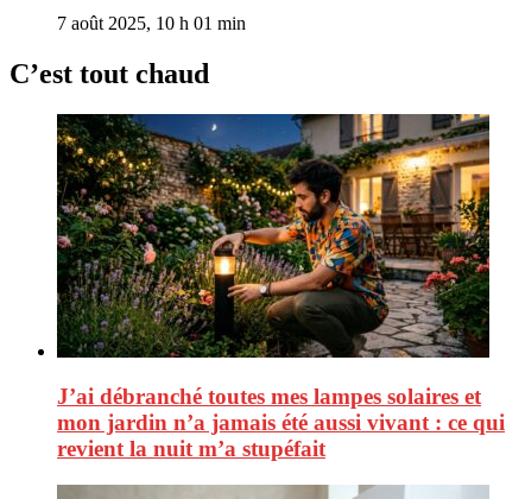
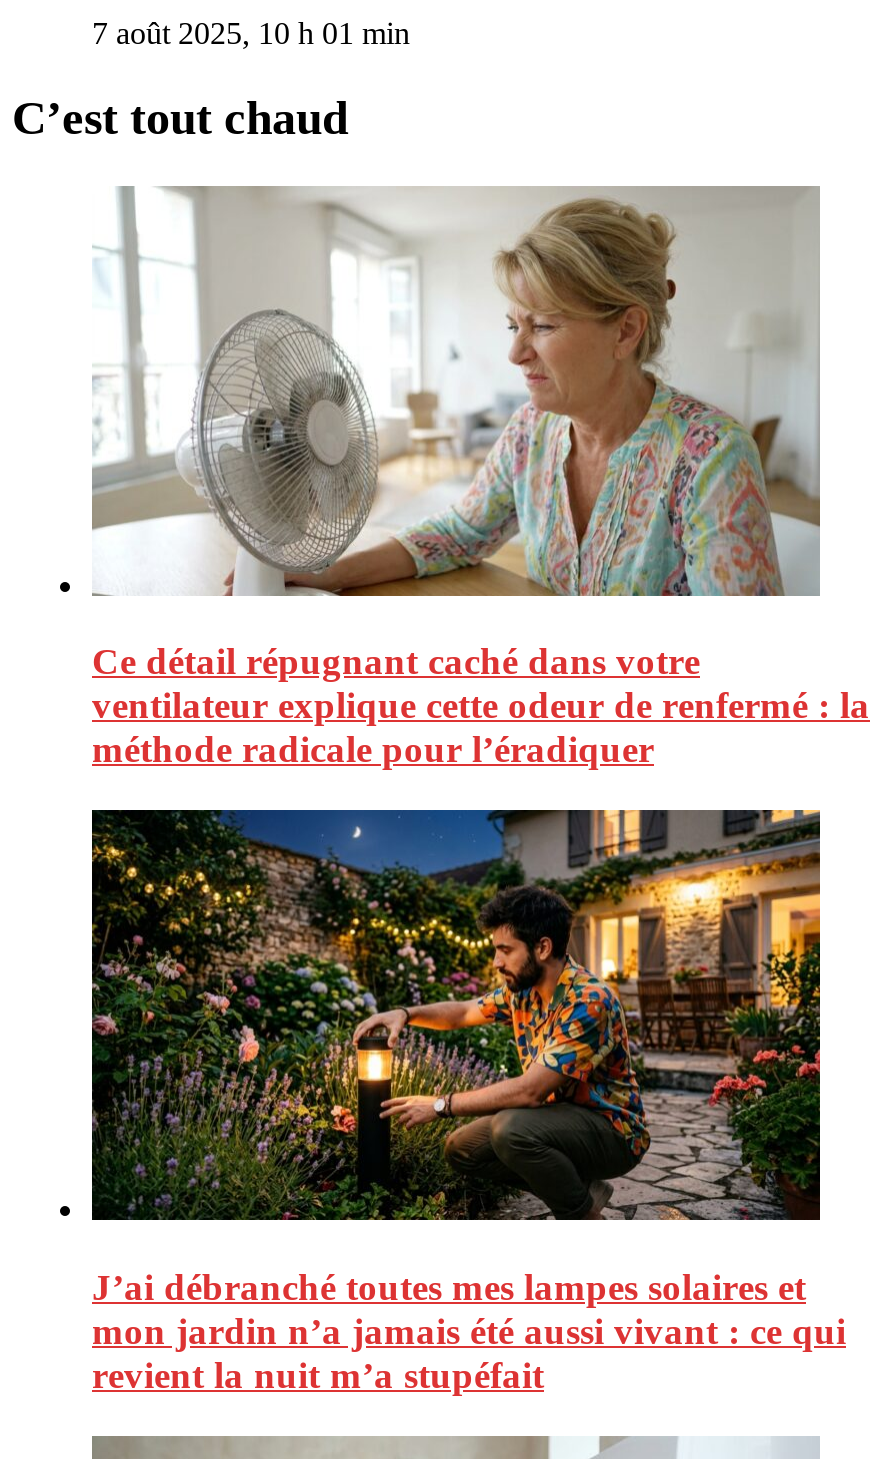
none -> [92,186,870,771] [image] | Ce détail répugnant caché dans votre | ventilateur explique cette odeur de renfermé : la | méthode radicale pour l’éradiquer

